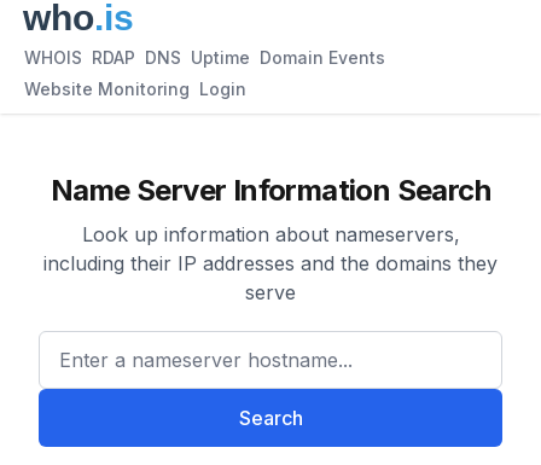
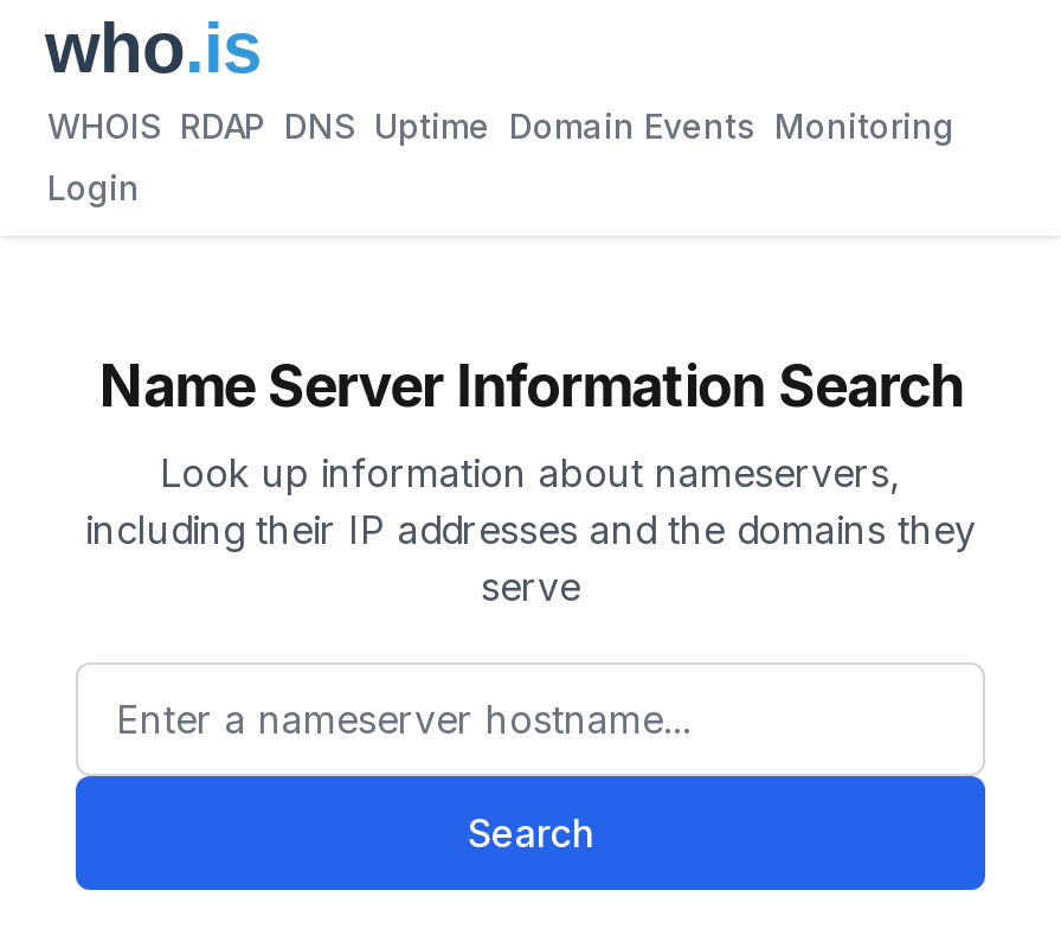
[24,47,385,68] WHOIS RDAP DNS Uptime Domain Events -> [47,105,954,146] WHOIS RDAP DNS Uptime Domain Events Monitoring
[24,79,246,99] Website Monitoring Login -> [47,167,140,207] Login

